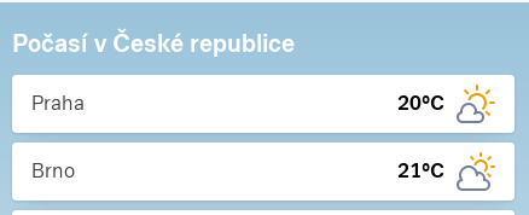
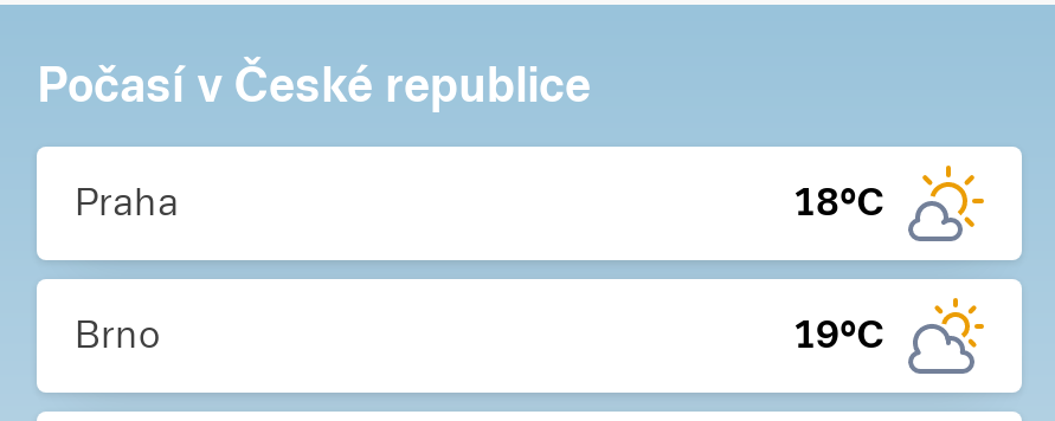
[397,92,444,115] 20°C -> [792,180,884,225] 18°C
[397,159,444,182] 21°C -> [792,312,884,357] 19°C

